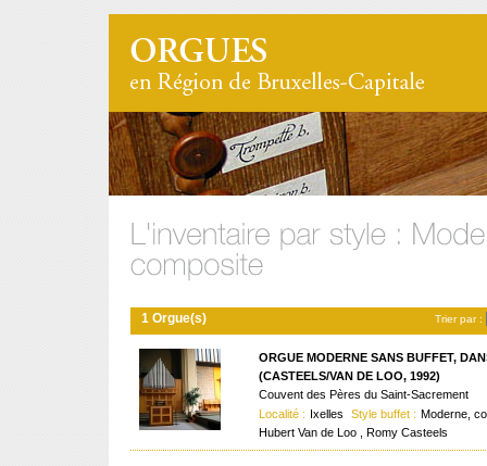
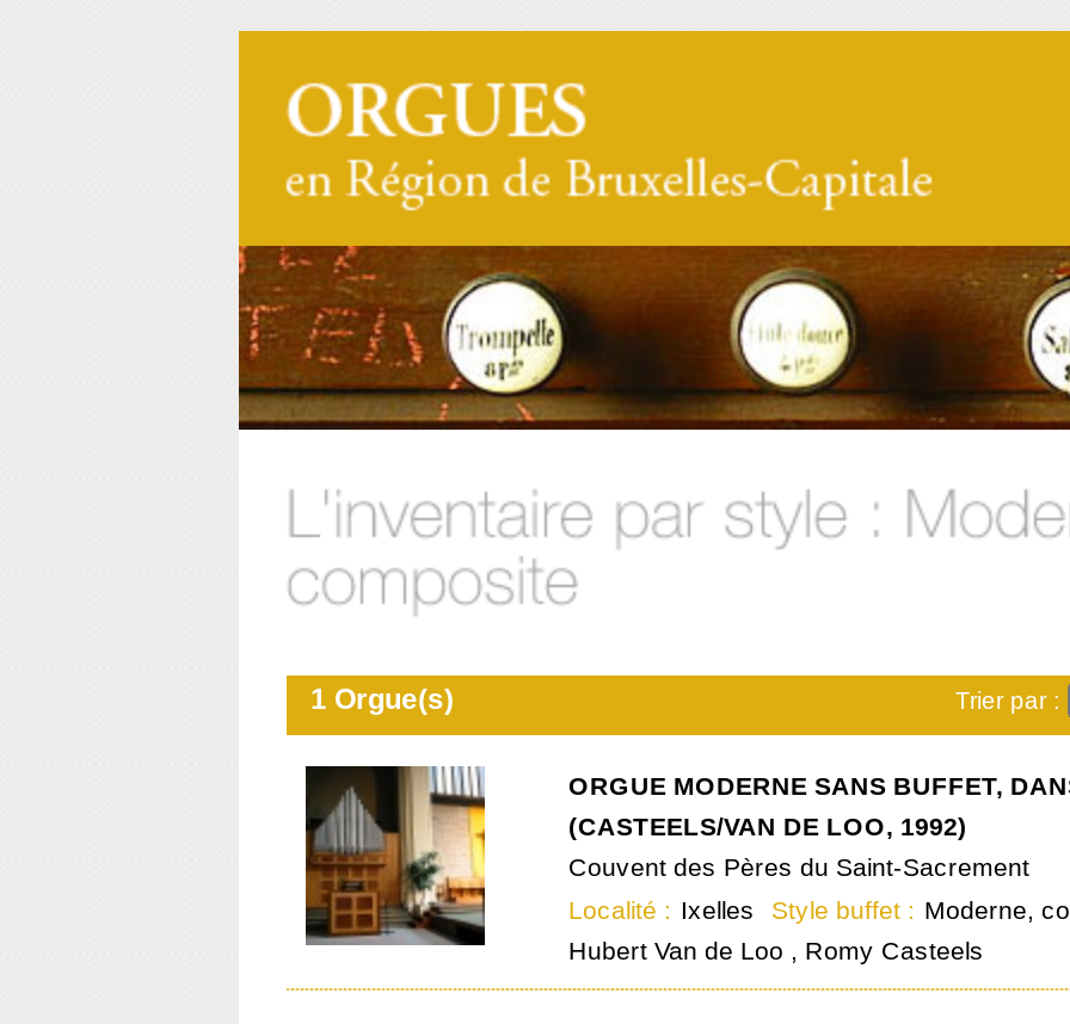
[108,111,484,197] [image] -> [236,243,1063,432] [image]

